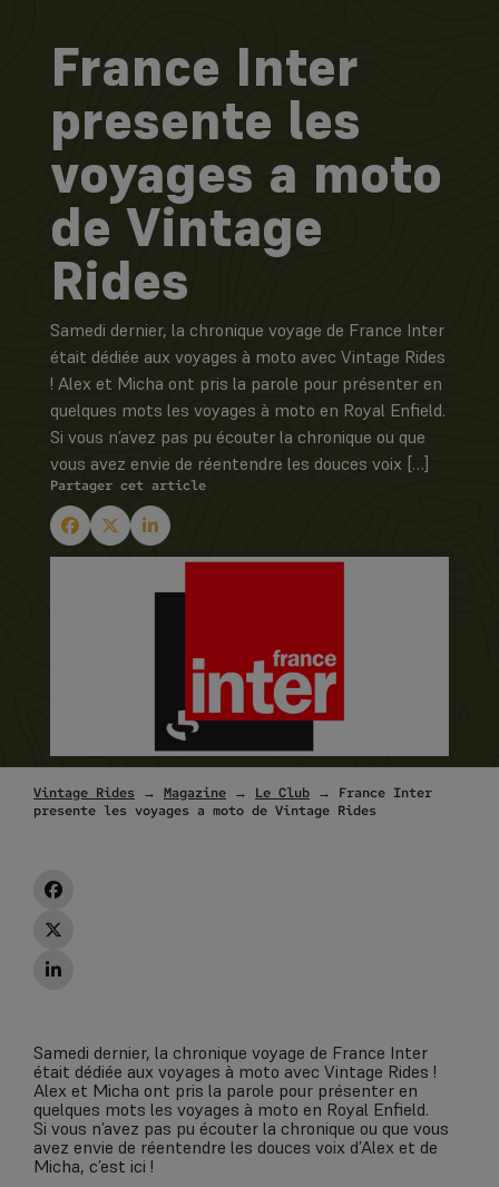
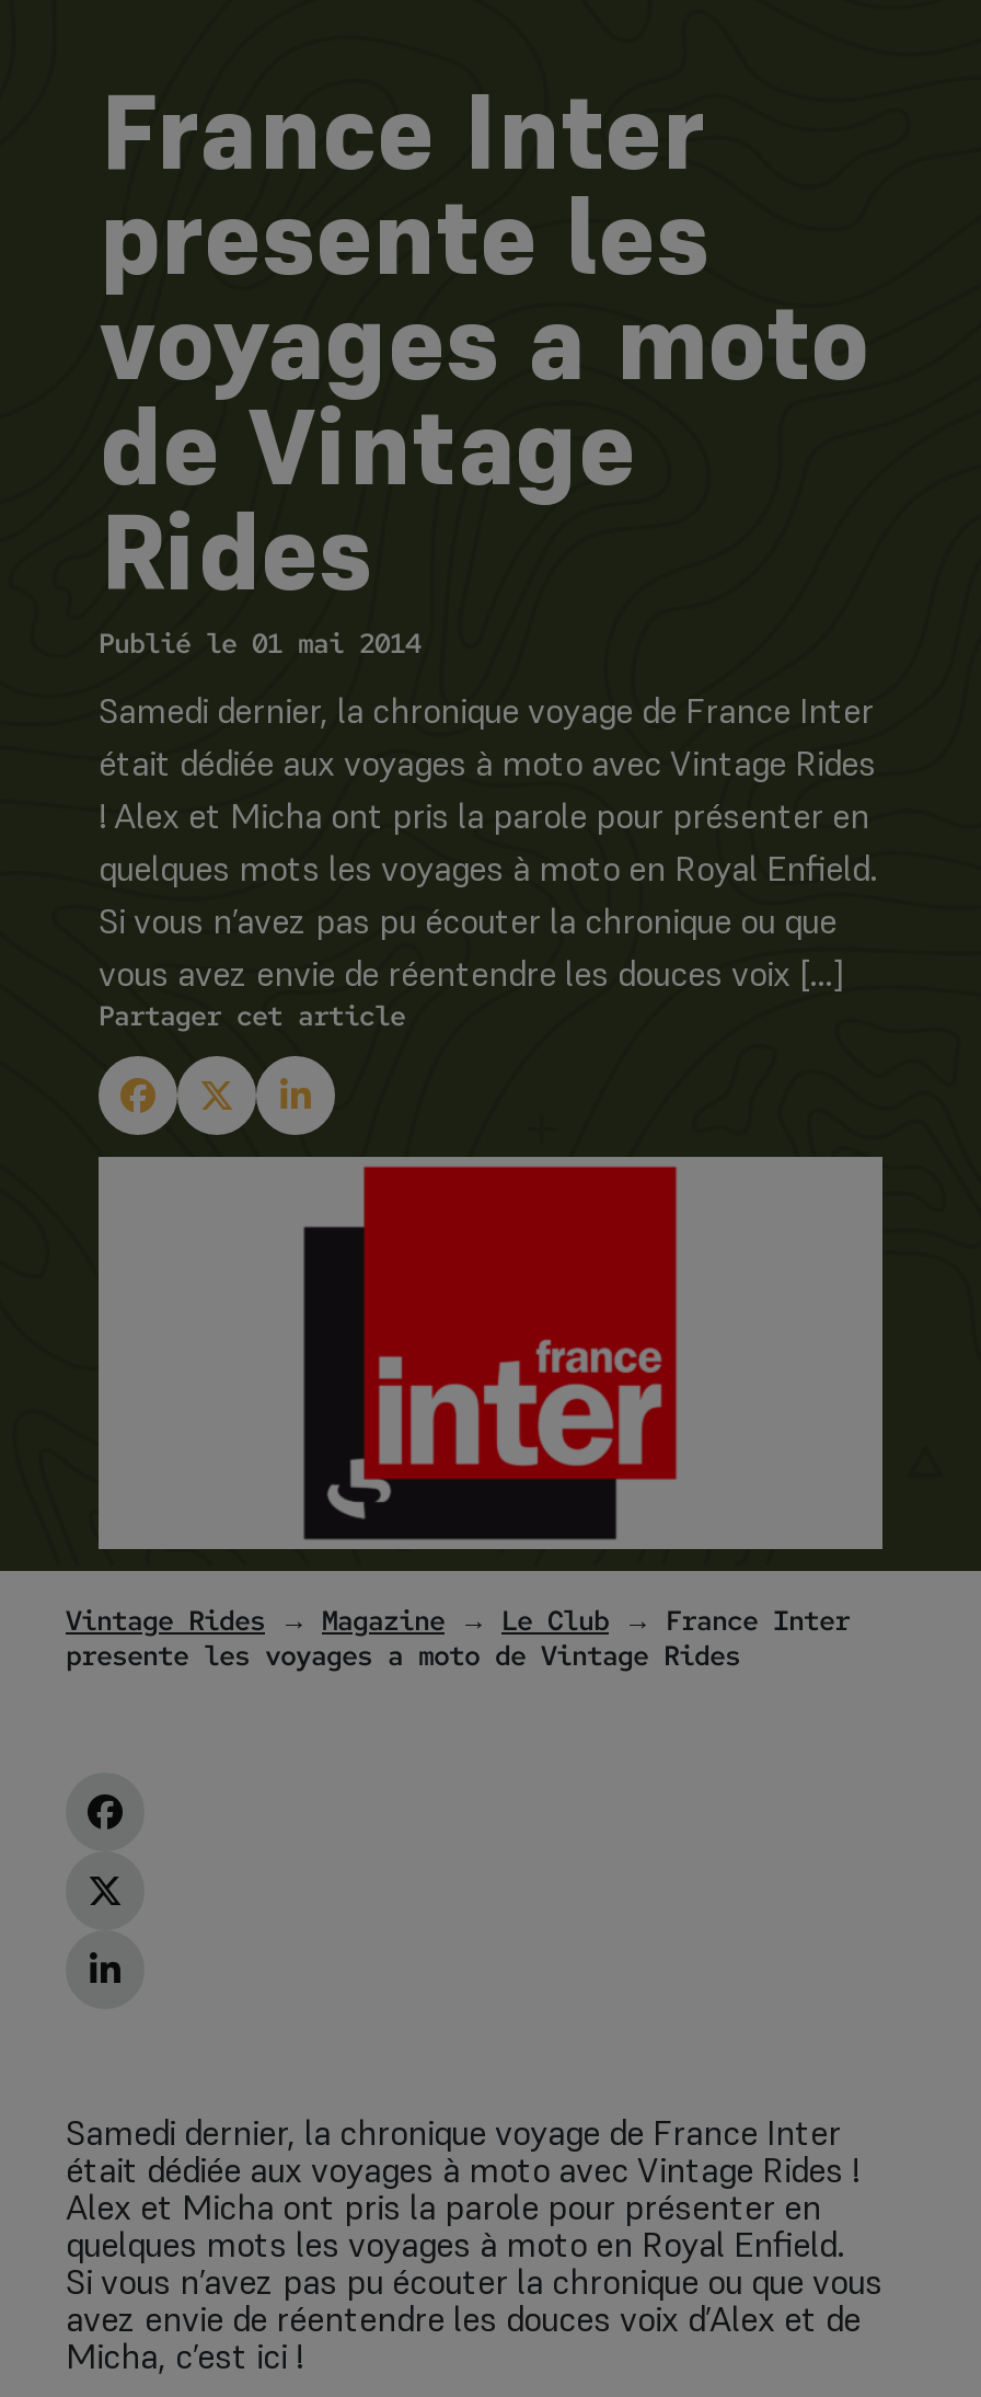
none -> [99,624,420,662] Publié le 01 mai 2014

